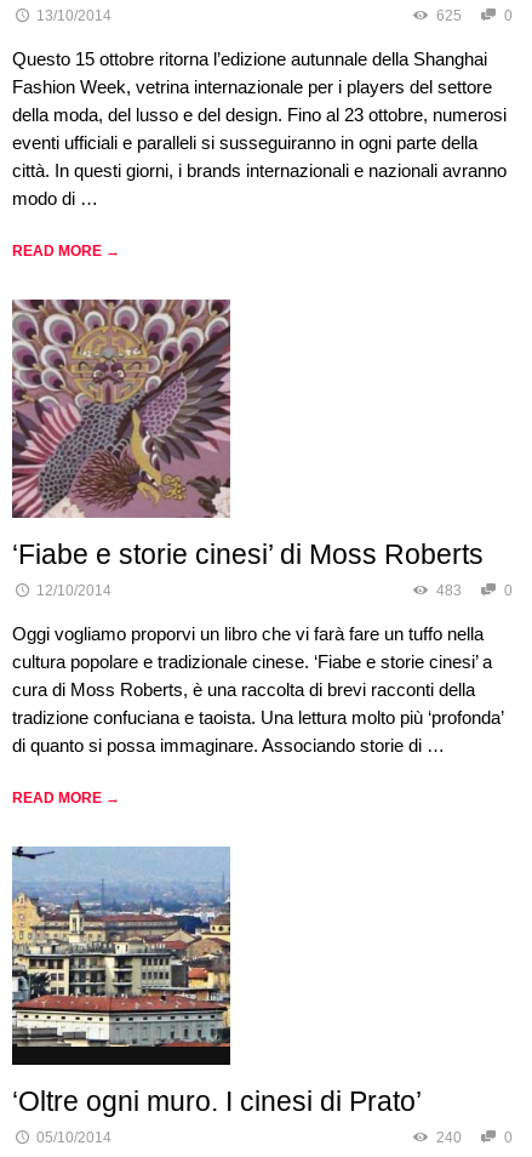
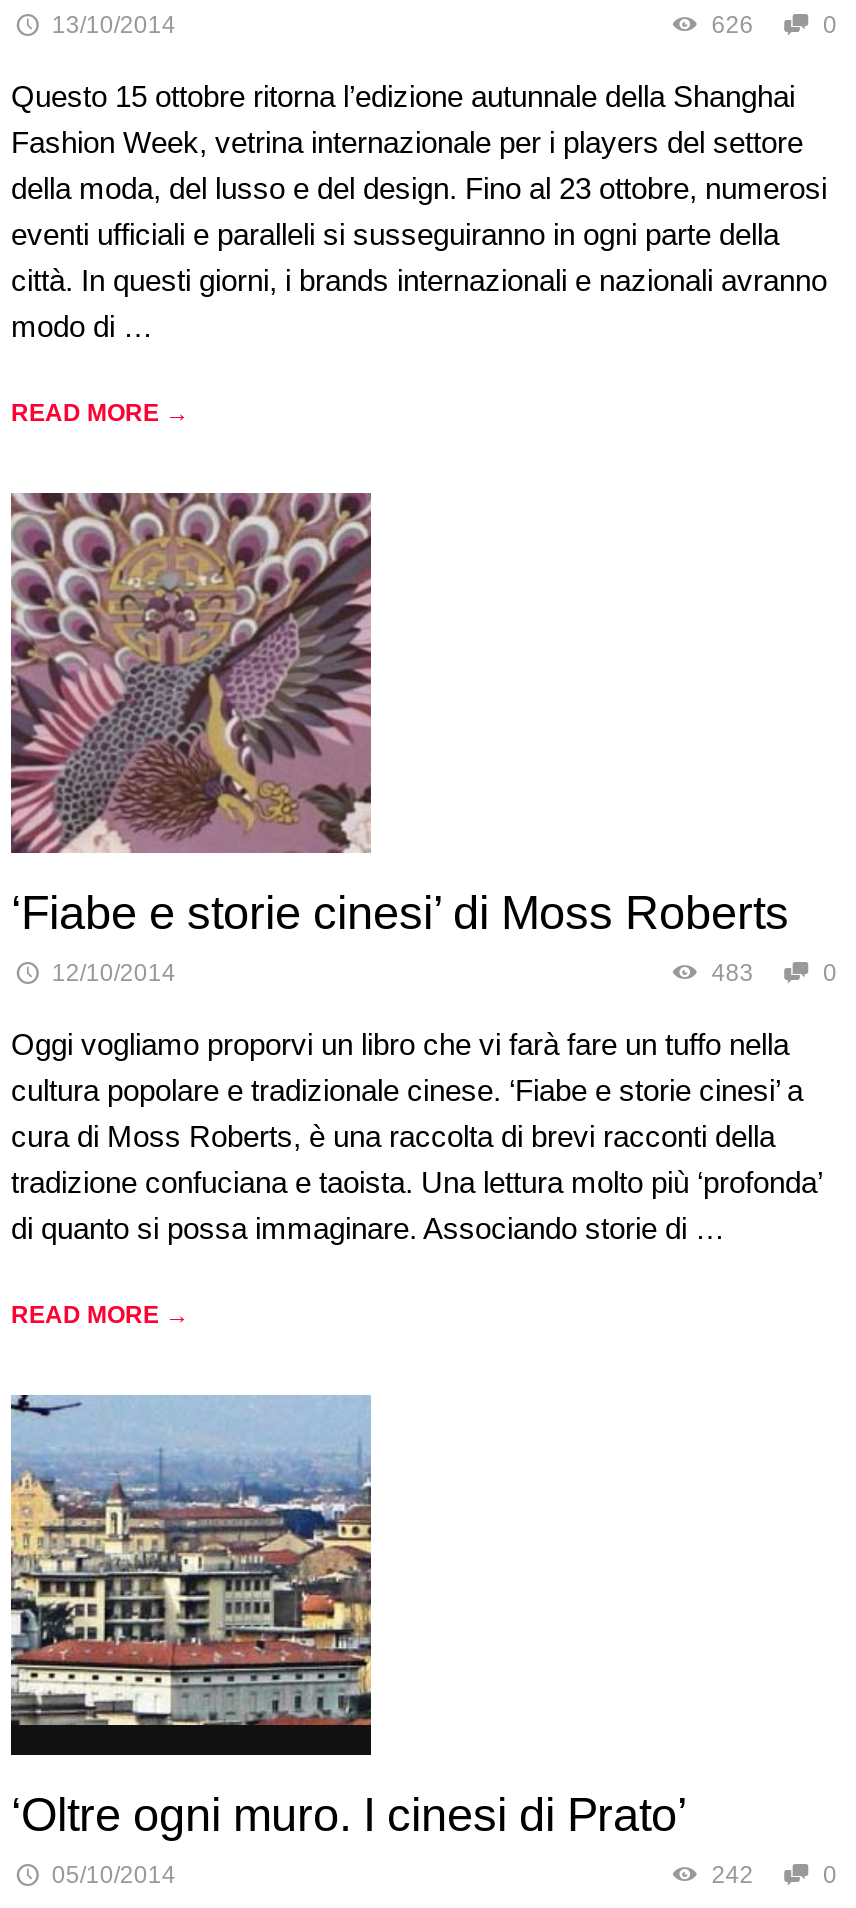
[437,7,462,24] 625 -> [711,10,753,38] 626
[437,1129,462,1146] 240 -> [711,1861,753,1889] 242

